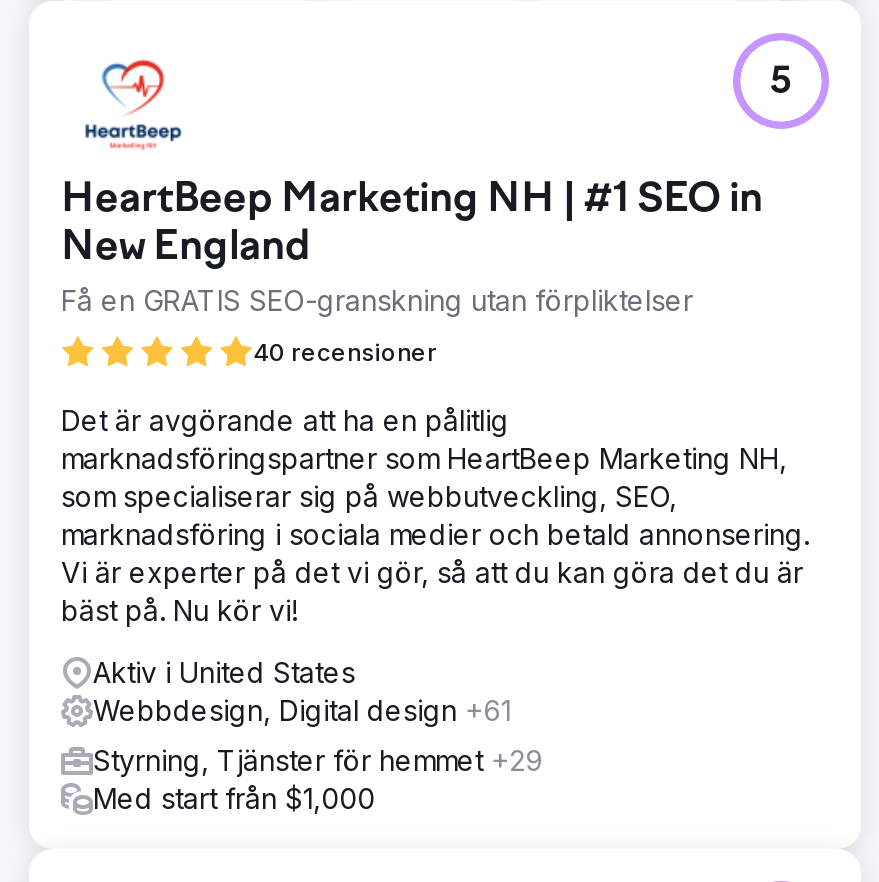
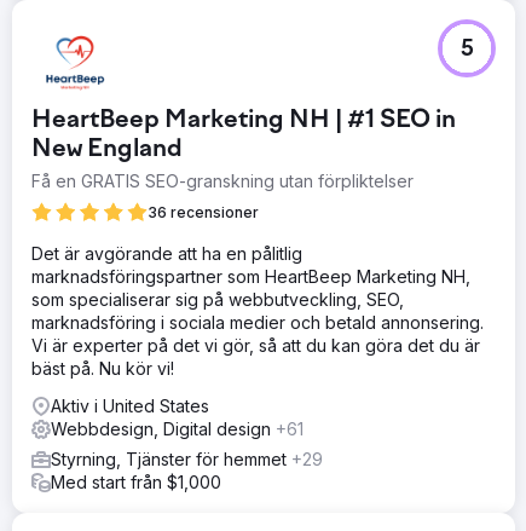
[253,336,437,366] 40 recensioner -> [148,203,259,221] 36 recensioner

